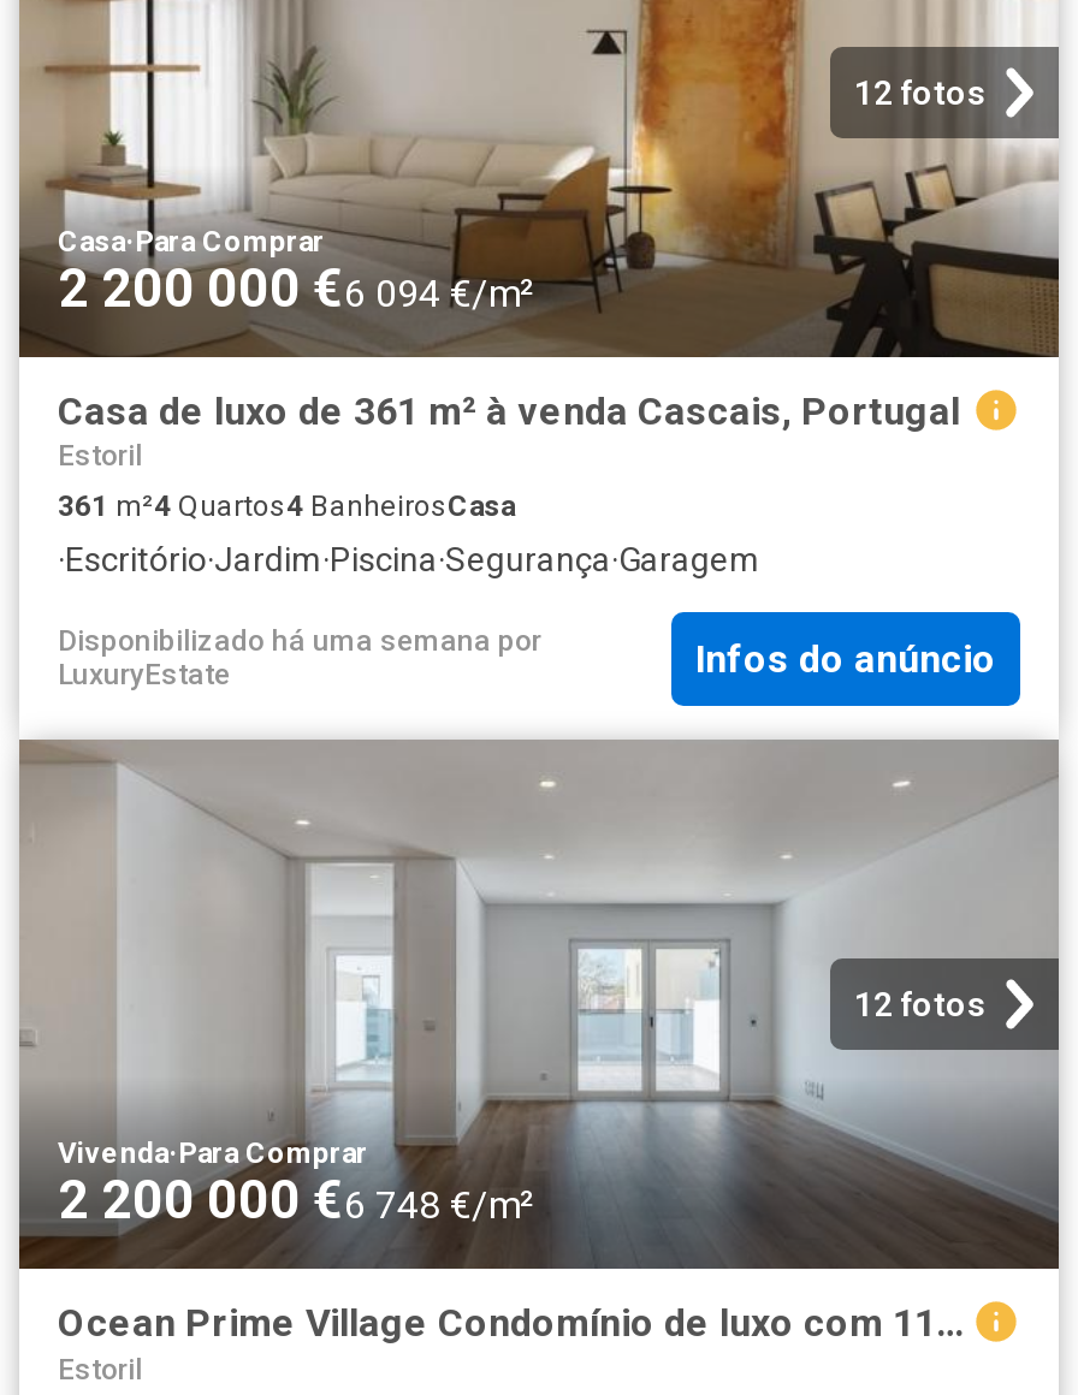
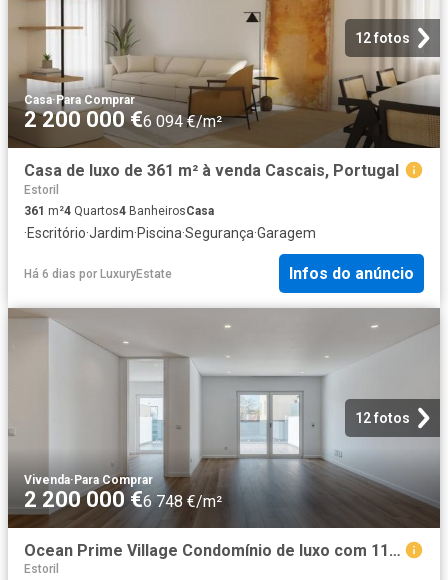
[58,625,541,692] Disponibilizado há uma semana por | LuxuryEstate -> [24,267,172,281] Há 6 dias por LuxuryEstate

